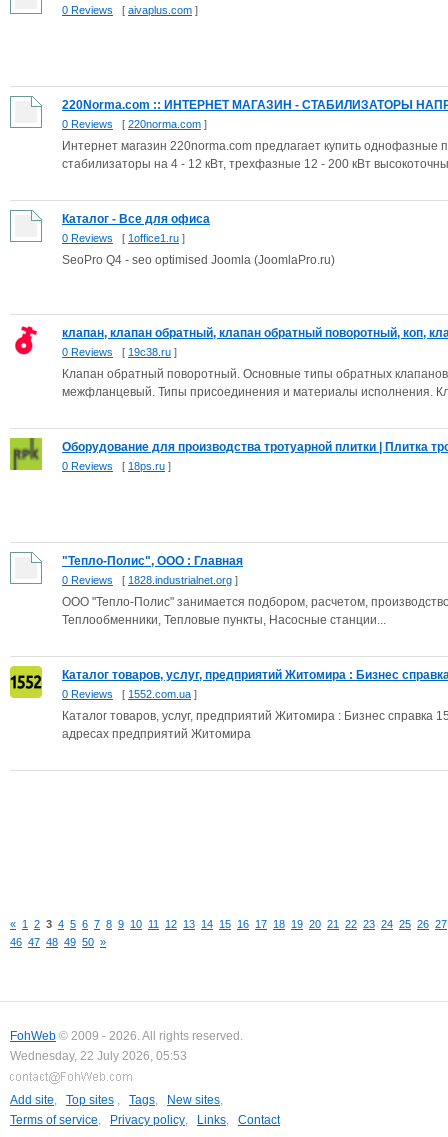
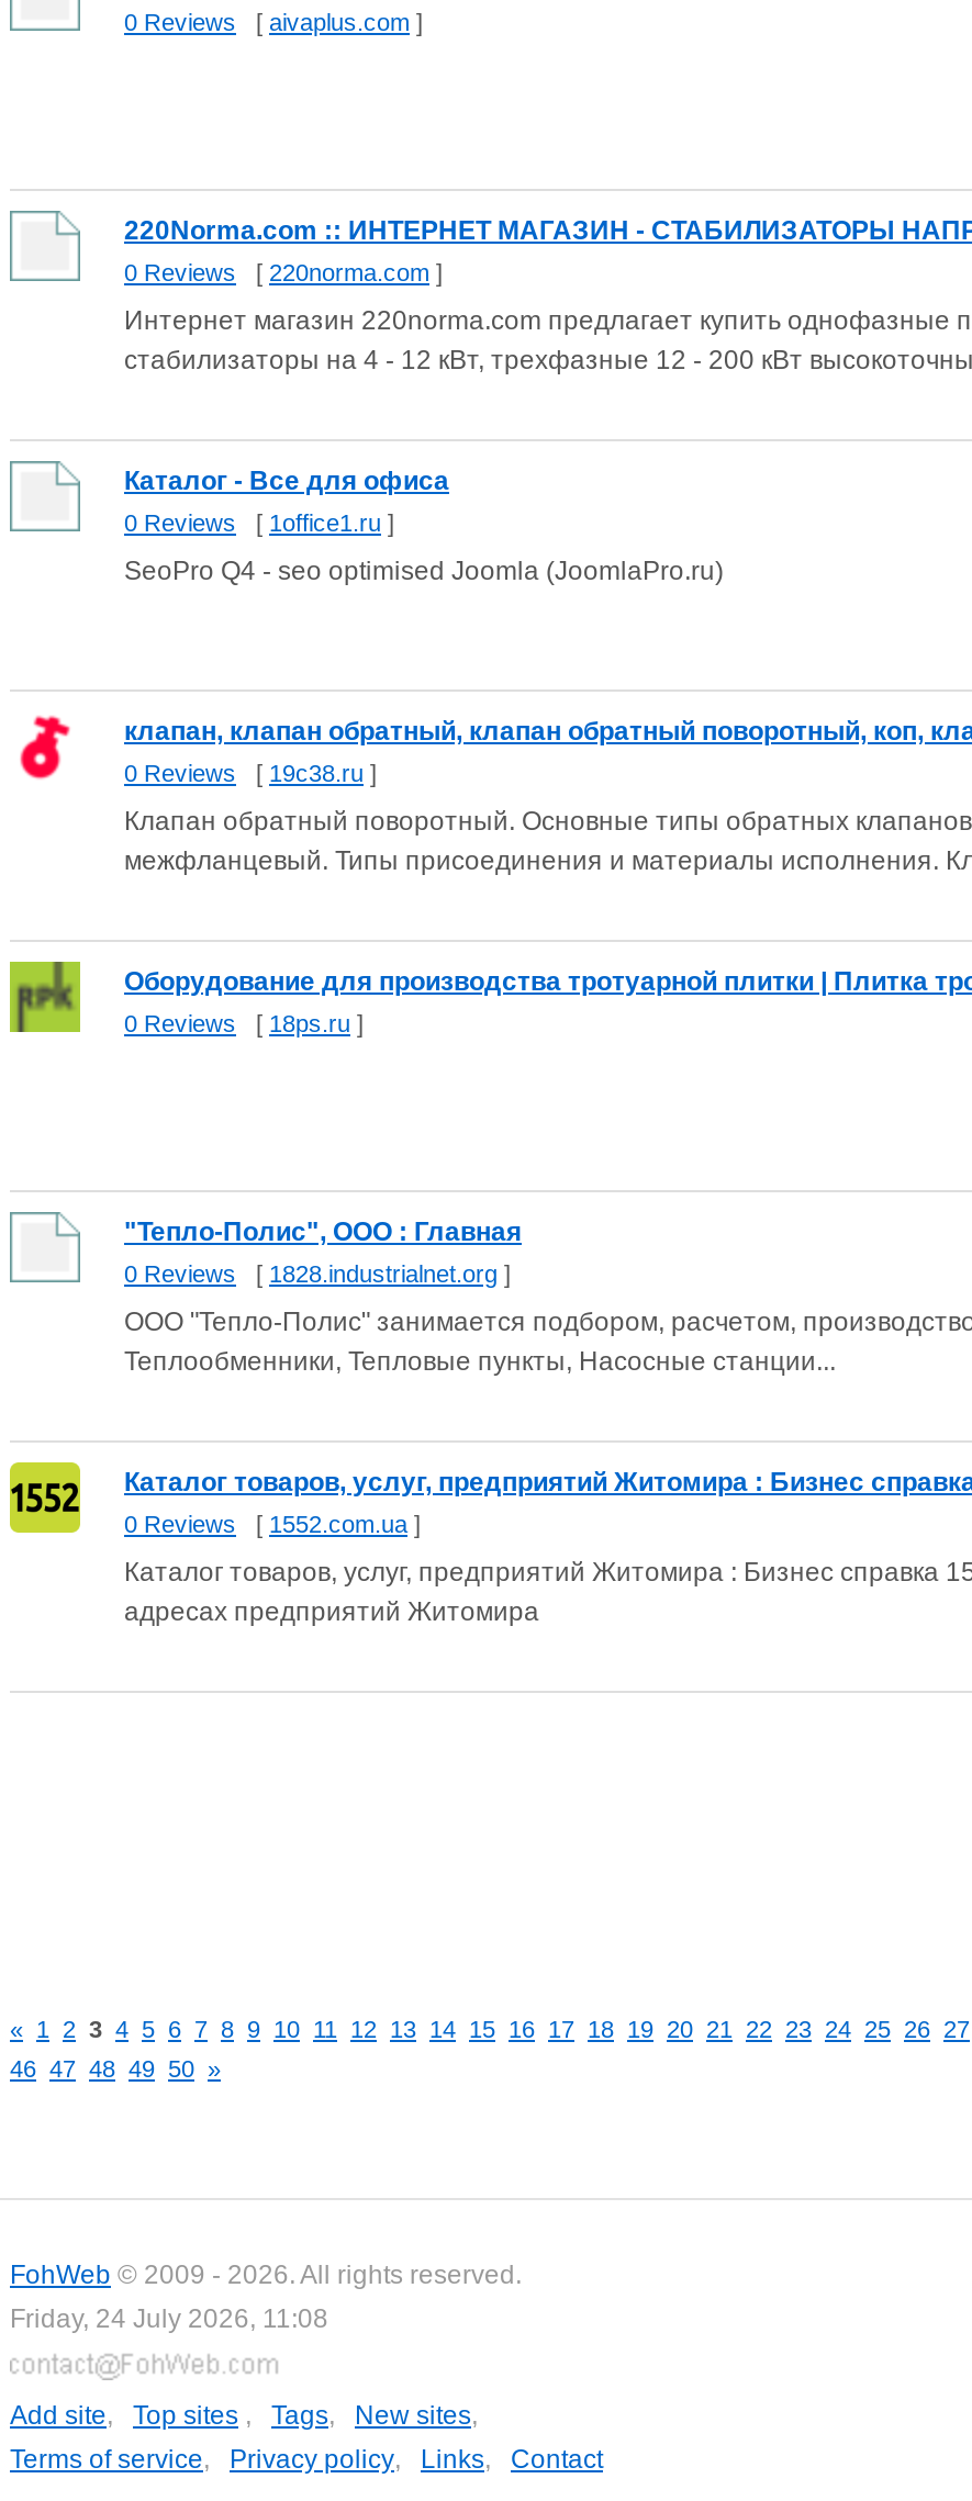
[10,1049,187,1063] Wednesday, 22 July 2026, 05:53 -> [10,2303,328,2334] Friday, 24 July 2026, 11:08

